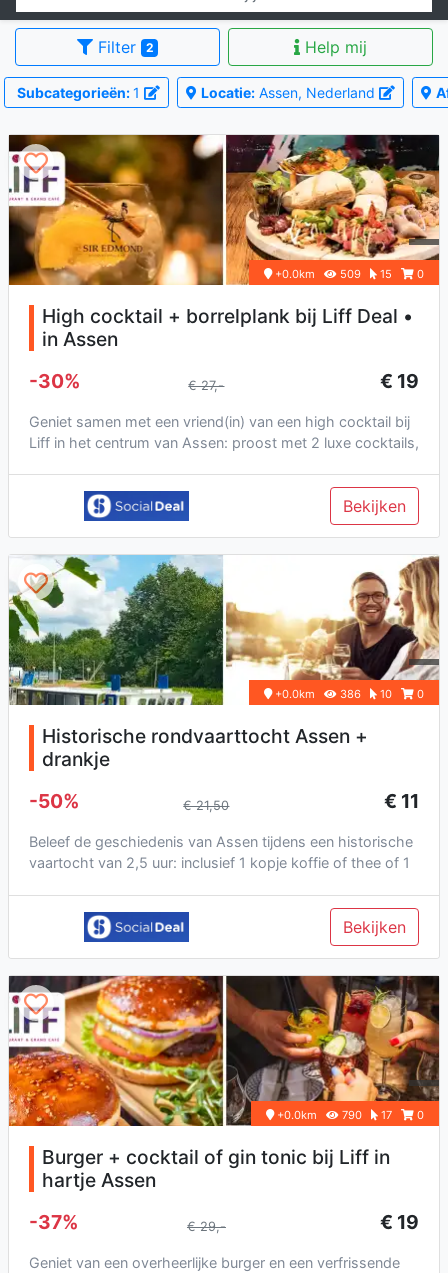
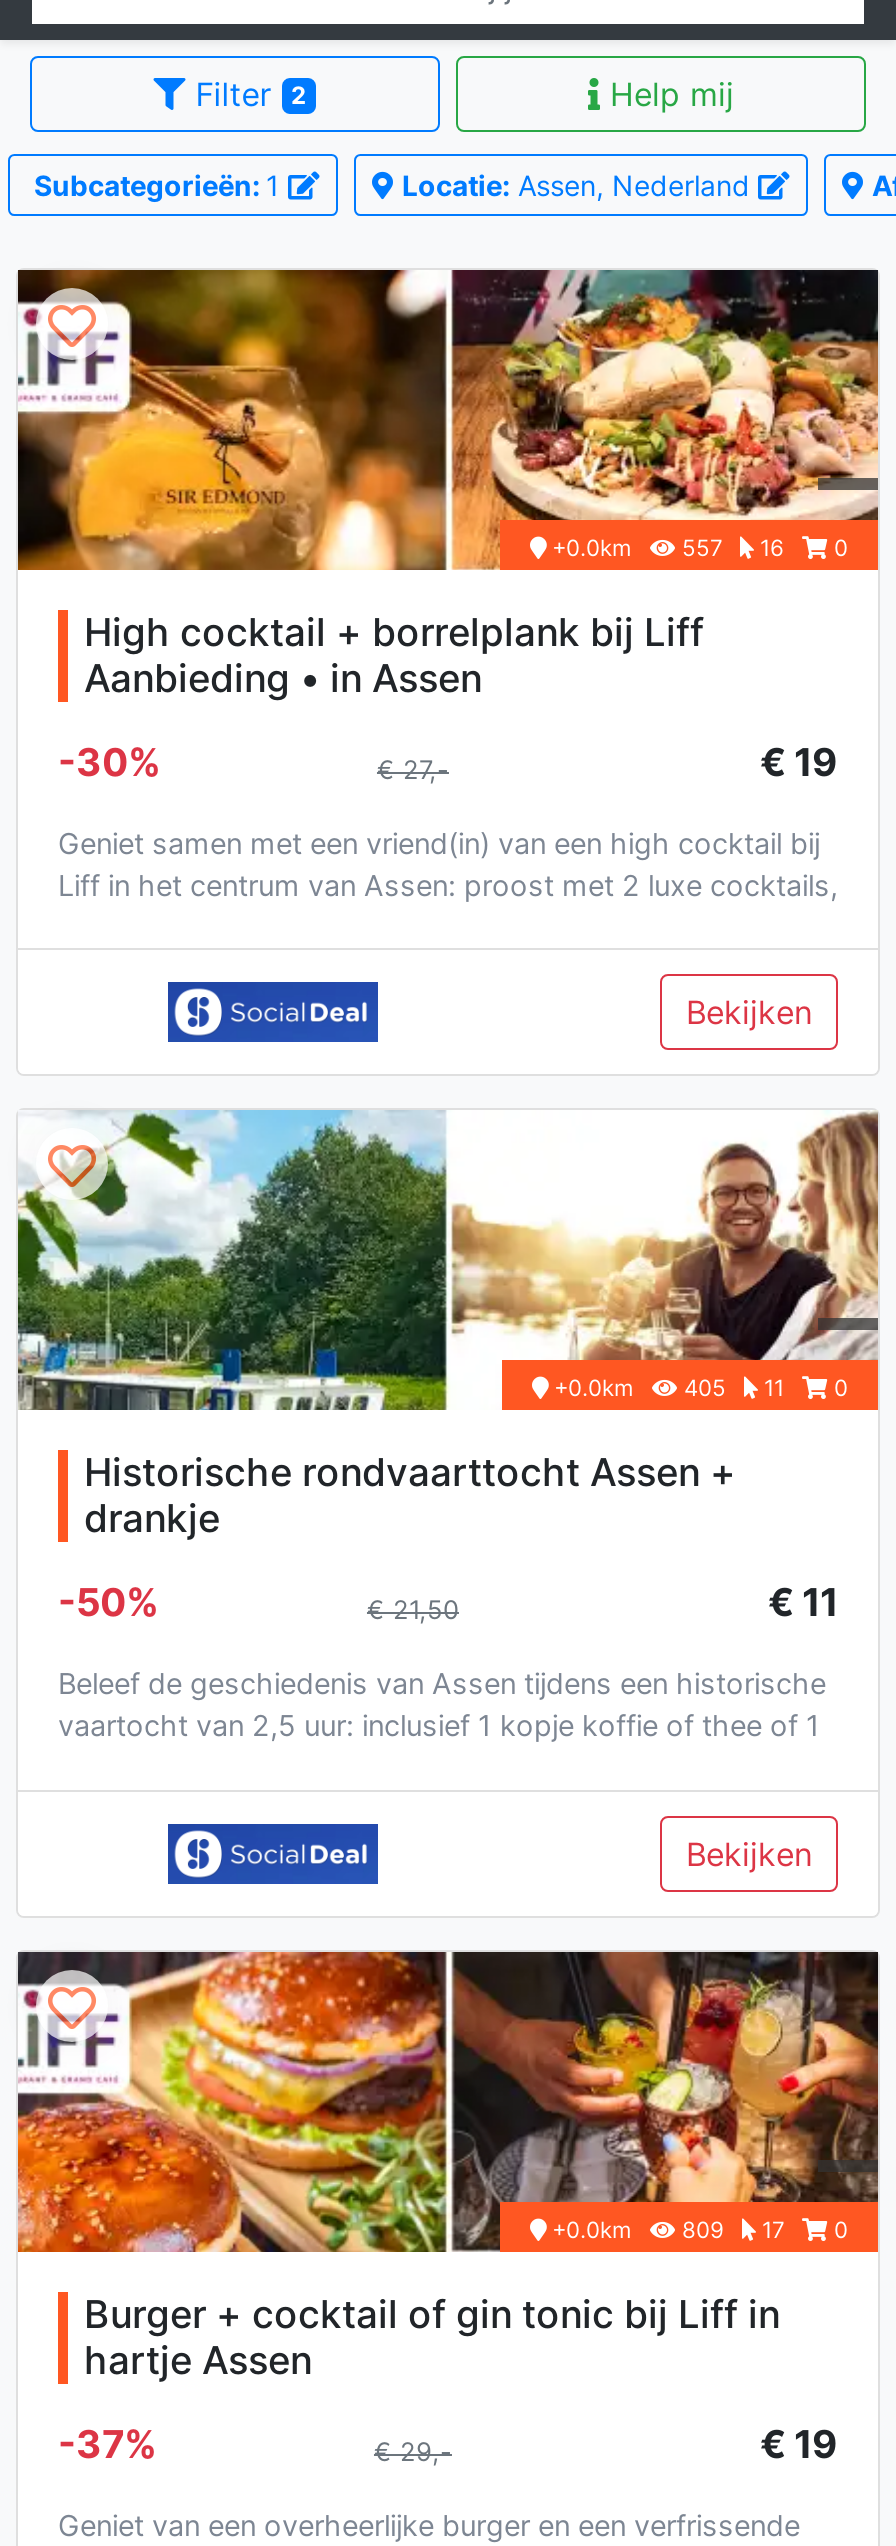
[337,267,401,281] 509 15 -> [676,534,802,562] 557 16
[42,304,413,351] High cocktail + borrelplank bij Liff Deal • | in Assen -> [84,608,704,702] High cocktail + borrelplank bij Liff | Aanbieding • in Assen
[337,687,401,701] 386 10 -> [678,1375,802,1403] 405 11
[339,1107,401,1121] 790 17 -> [676,2215,802,2243] 809 17

